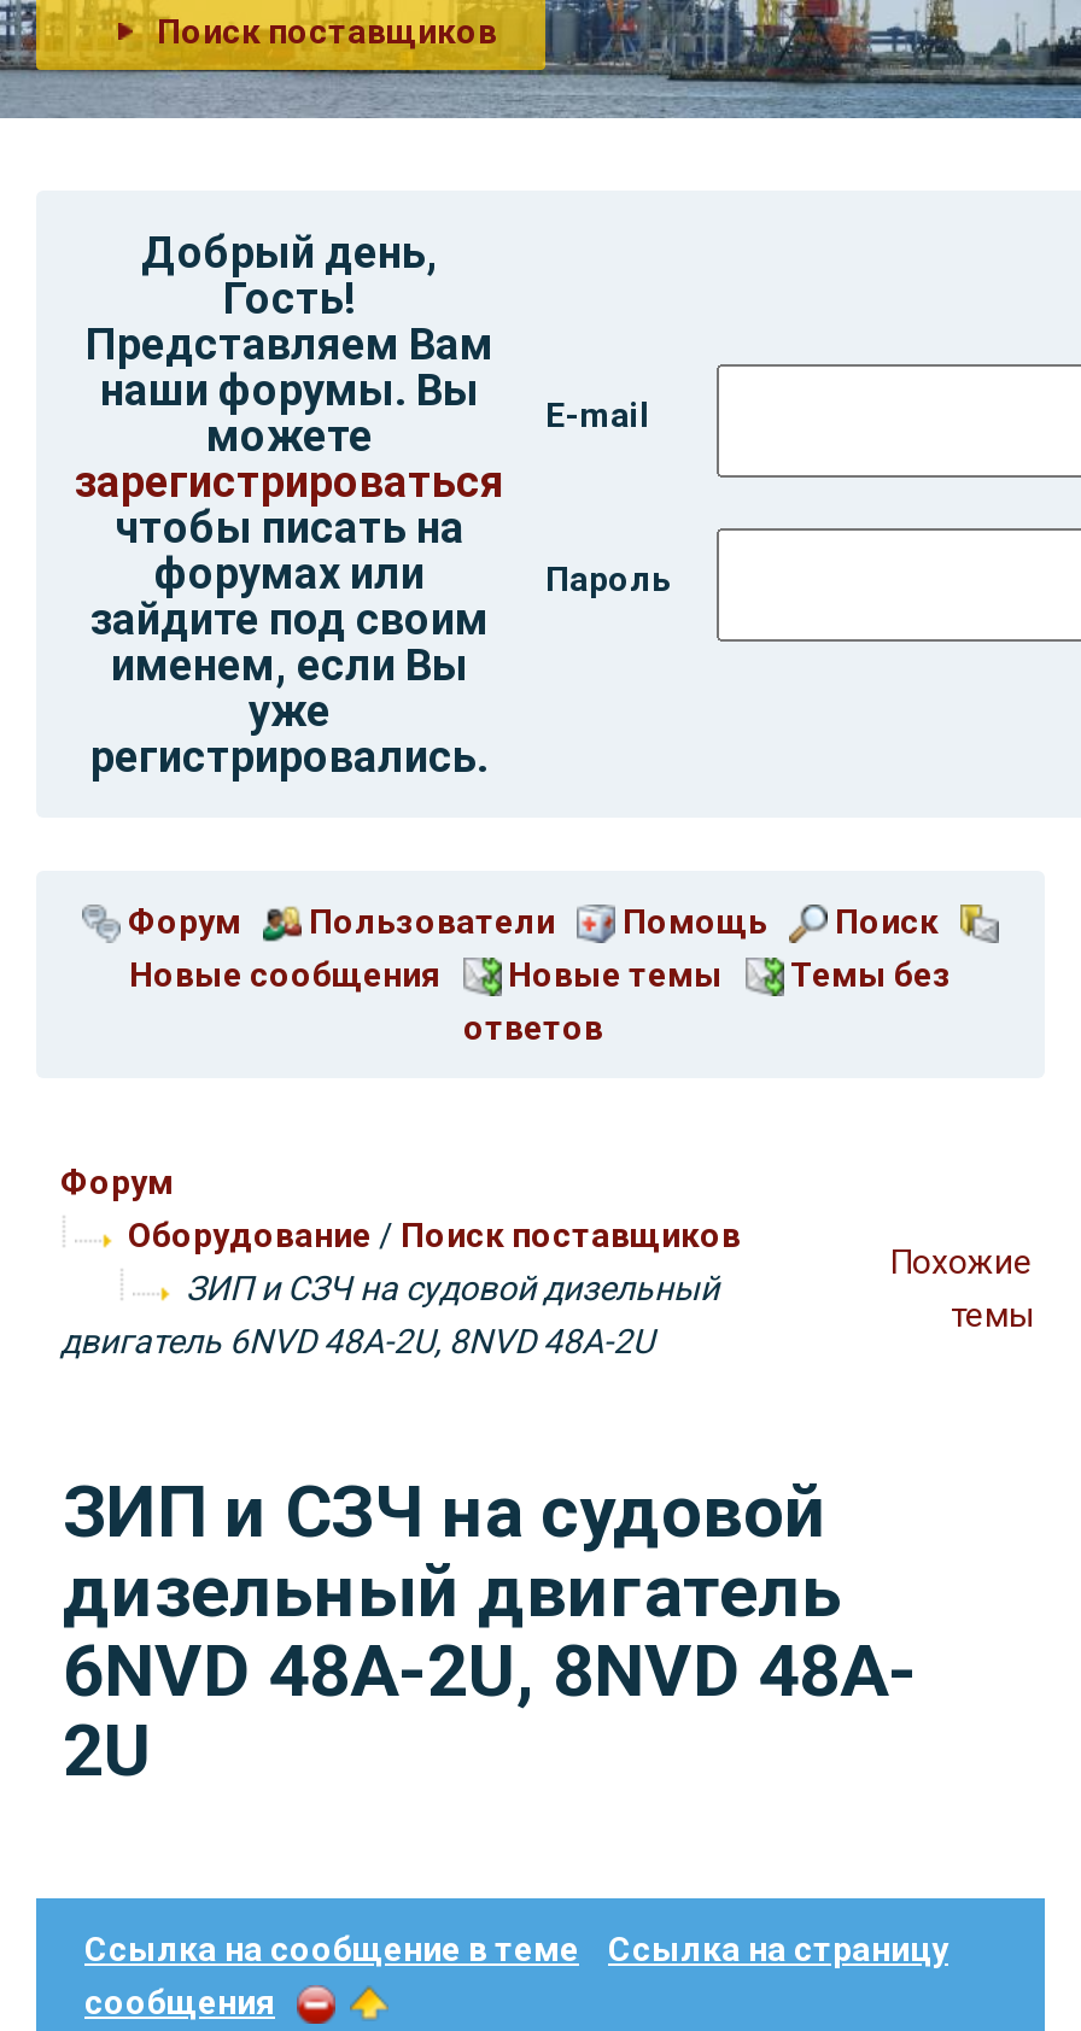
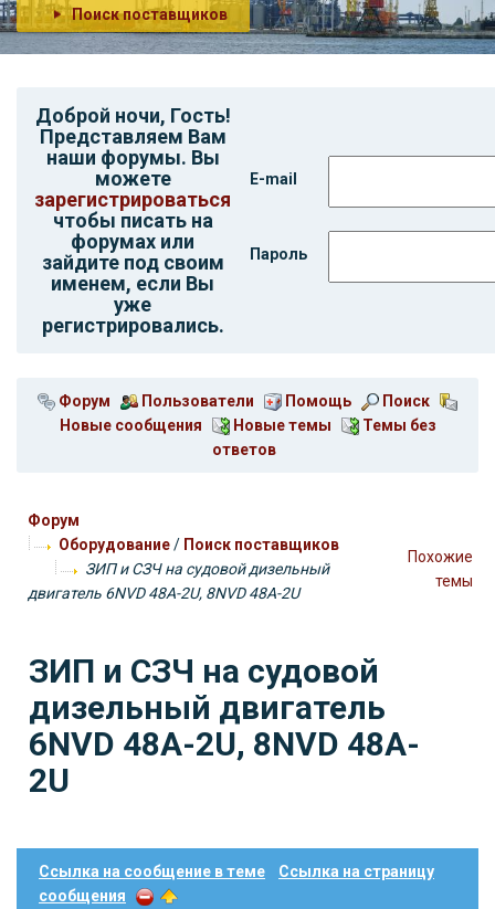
[141,226,438,322] Добрый день, | Гость! -> [35,103,230,127] Доброй ночи, Гость!

